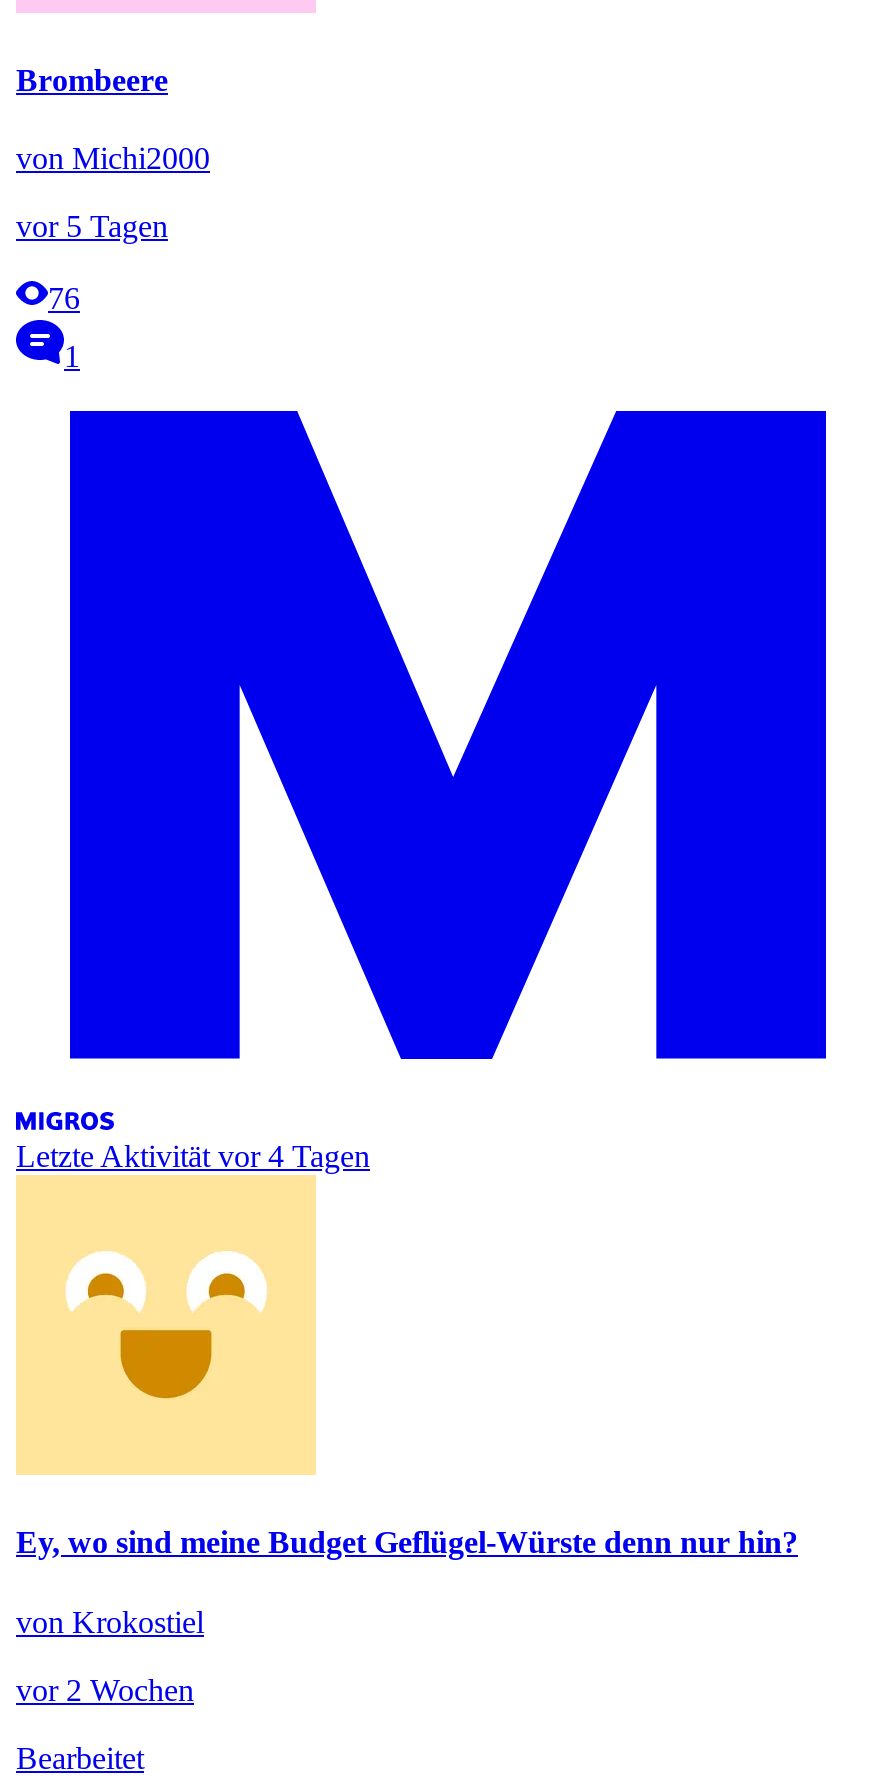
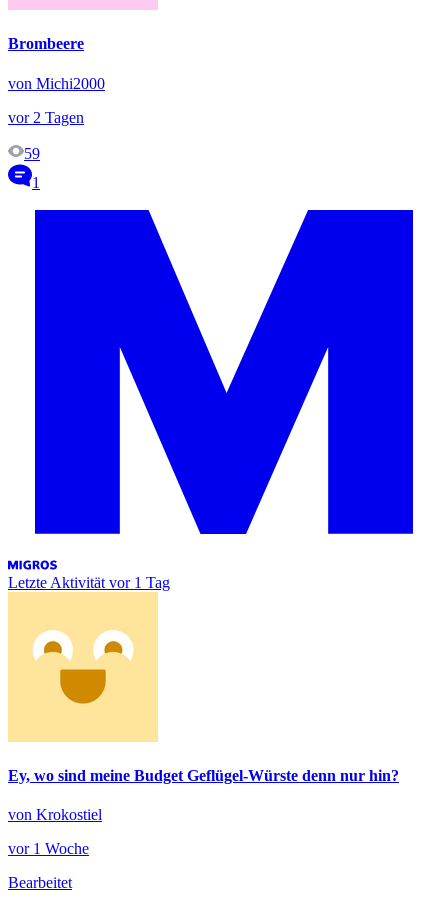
[16,209,168,243] vor 5 Tagen -> [8,109,84,126] vor 2 Tagen
[48,281,80,315] 76 -> [24,145,40,162] 59
[16,1139,370,1173] Letzte Aktivität vor 4 Tagen -> [8,574,170,591] Letzte Aktivität vor 1 Tag
[16,1672,194,1706] vor 2 Wochen -> [8,840,89,857] vor 1 Woche

